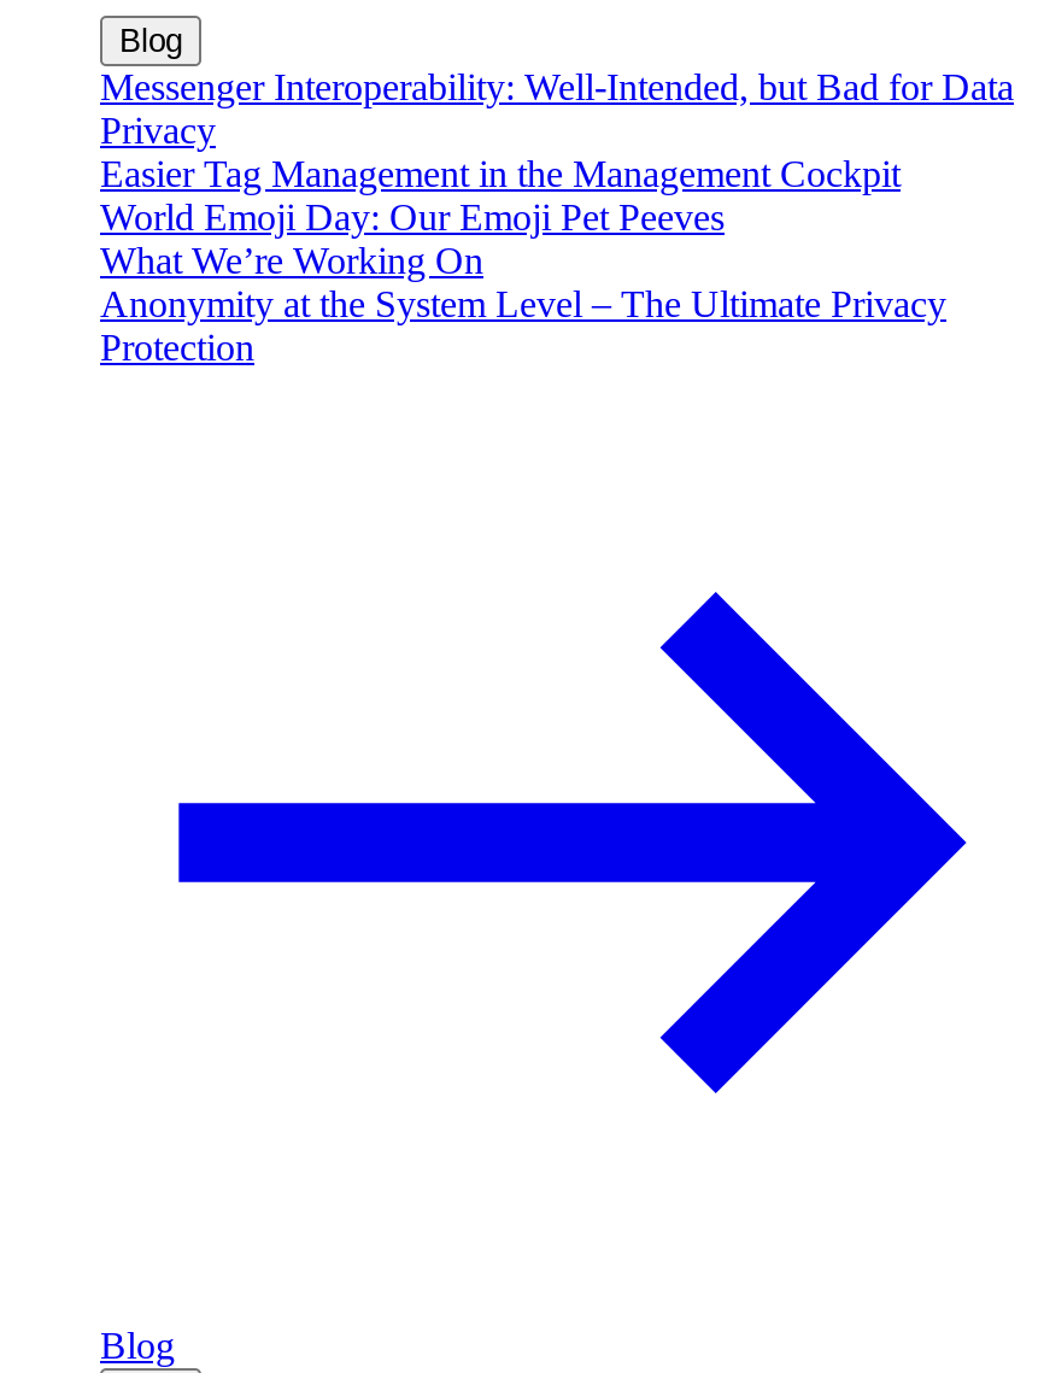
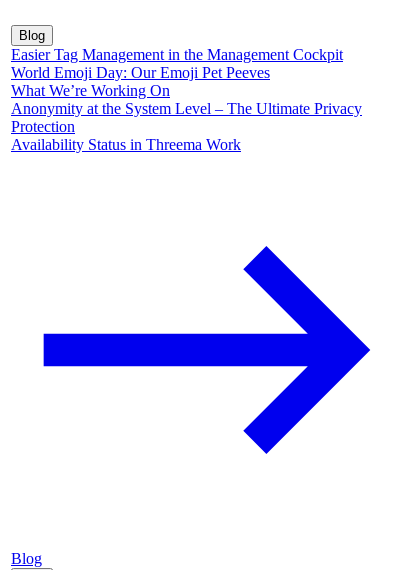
[100,65,1014,149] Messenger Interoperability: Well-Intended, but Bad for Data | Privacy -> none
moved [100,152,946,366] -> [11,45,362,134]: Easier Tag Management in the Management Cockpit | World Emoji Day: Our Emoji Pet Peeves | What We’re Working On | Anonymity at the System Level – The Ultimate Privacy | Protection
none -> [11,135,241,152] Availability Status in Threema Work

